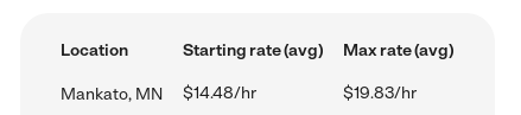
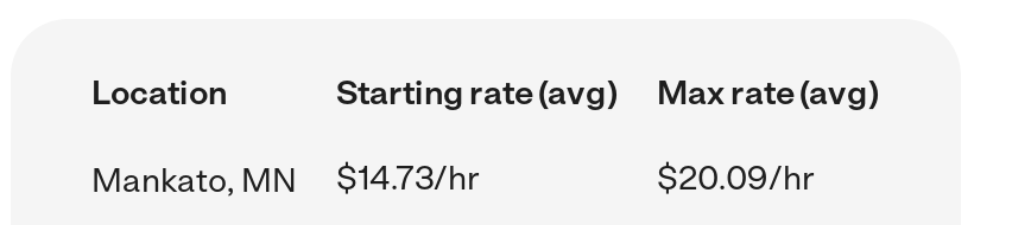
[183,83,417,103] $14.48/hr | $19.83/hr -> [336,159,814,199] $14.73/hr | $20.09/hr

